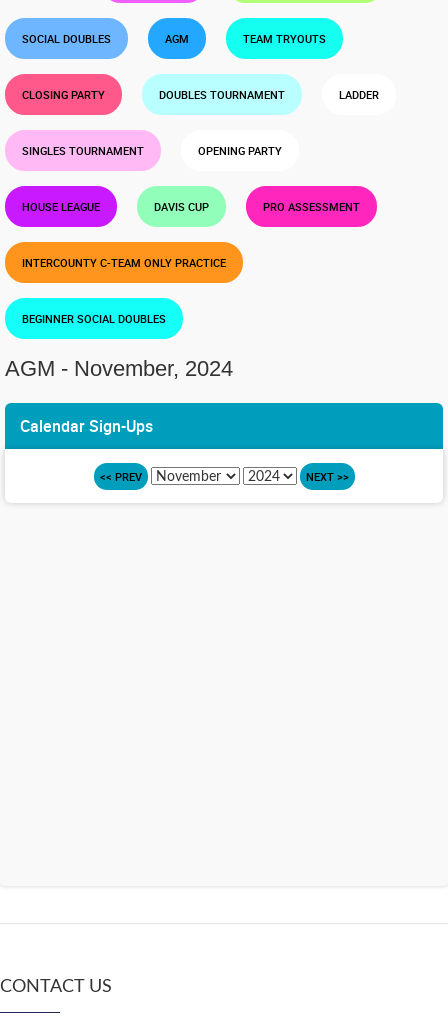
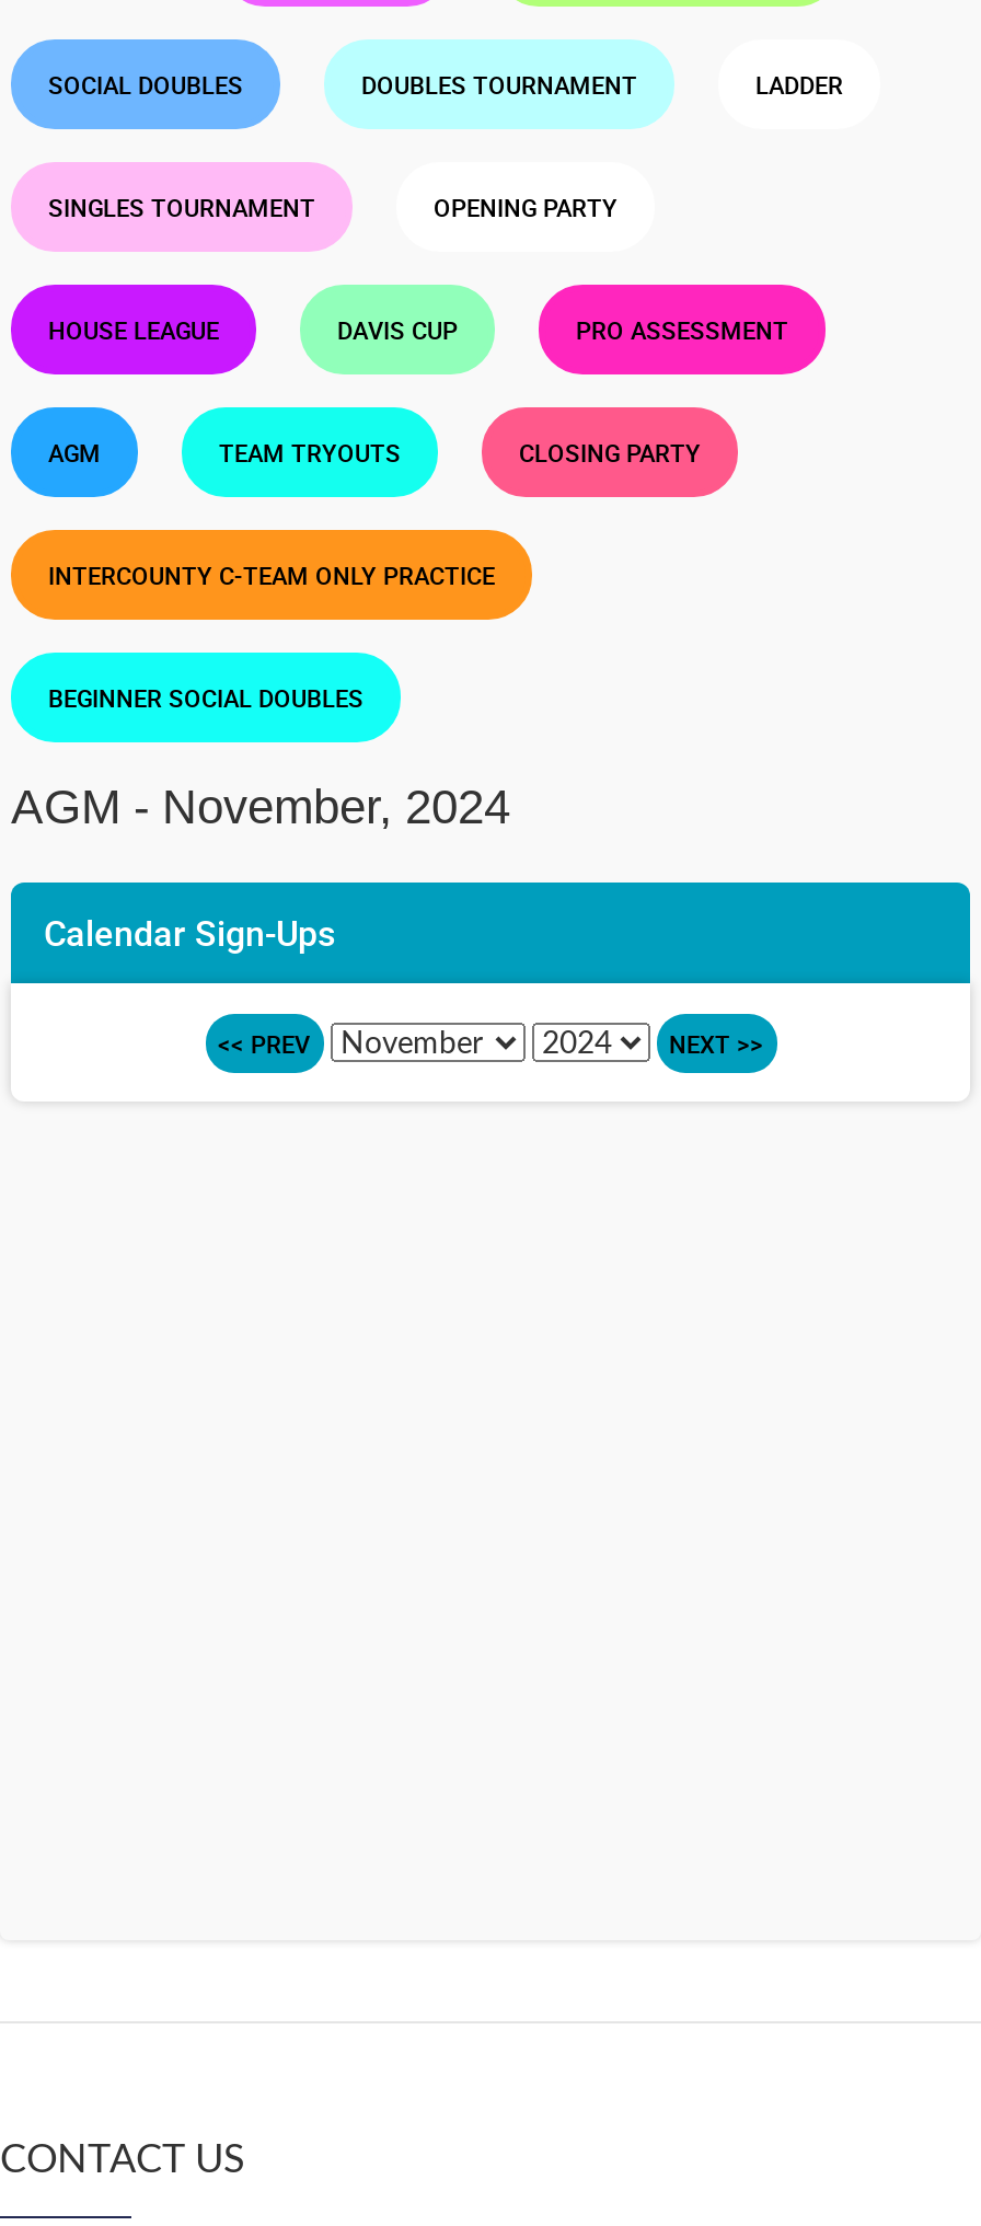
moved [165,31,326,46] -> [48,436,401,469]: AGM | TEAM TRYOUTS
moved [22,87,105,102] -> [519,436,701,469]: CLOSING PARTY
moved [22,87,379,214] -> [48,68,843,346]: DOUBLES TOURNAMENT | LADDER | SINGLES TOURNAMENT | OPENING PARTY | HOUSE LEAGUE | DAVIS CUP | PRO ASSESSMENT

